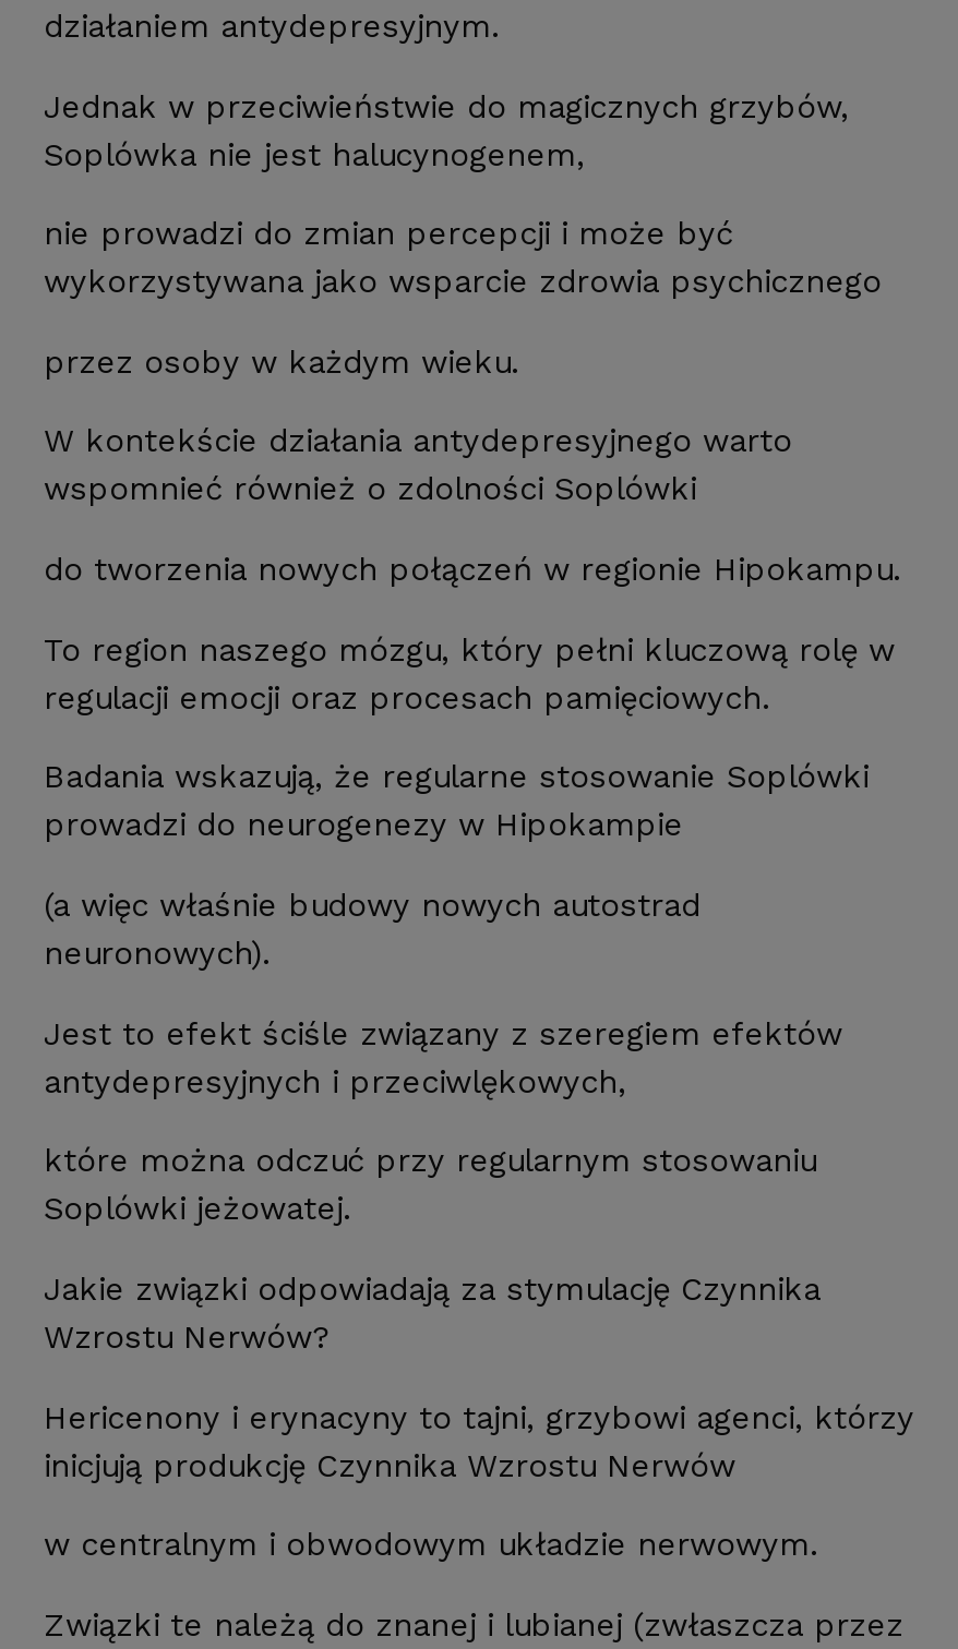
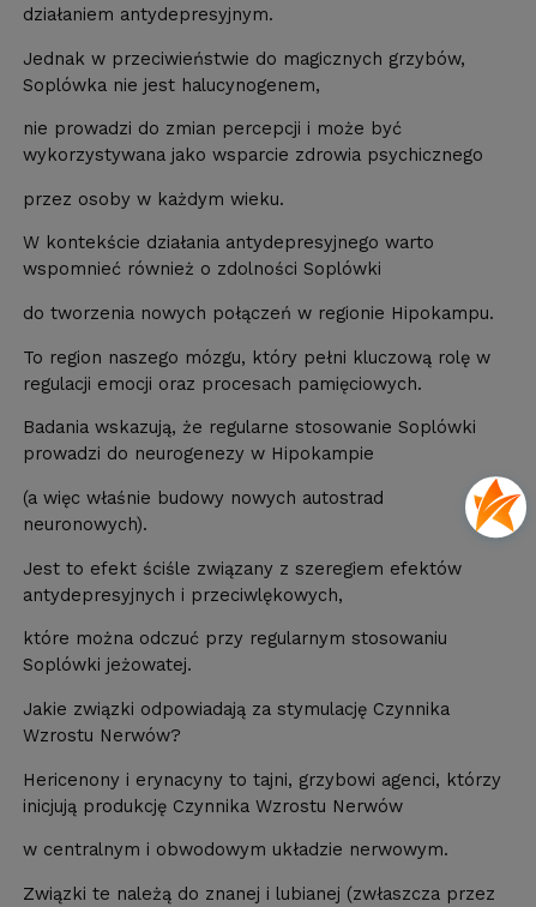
none -> [464,475,528,540] [image]

